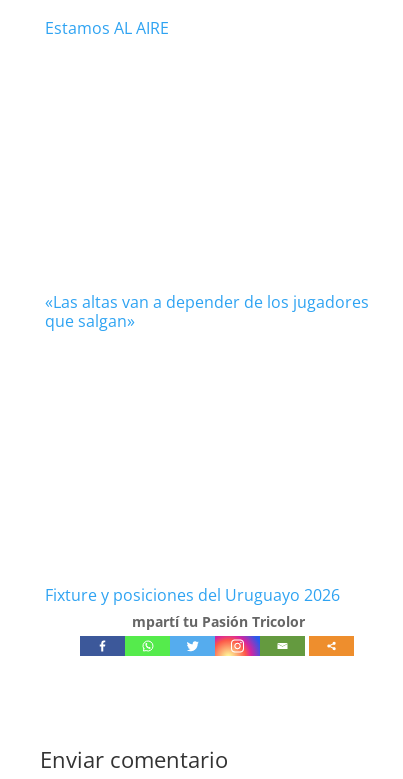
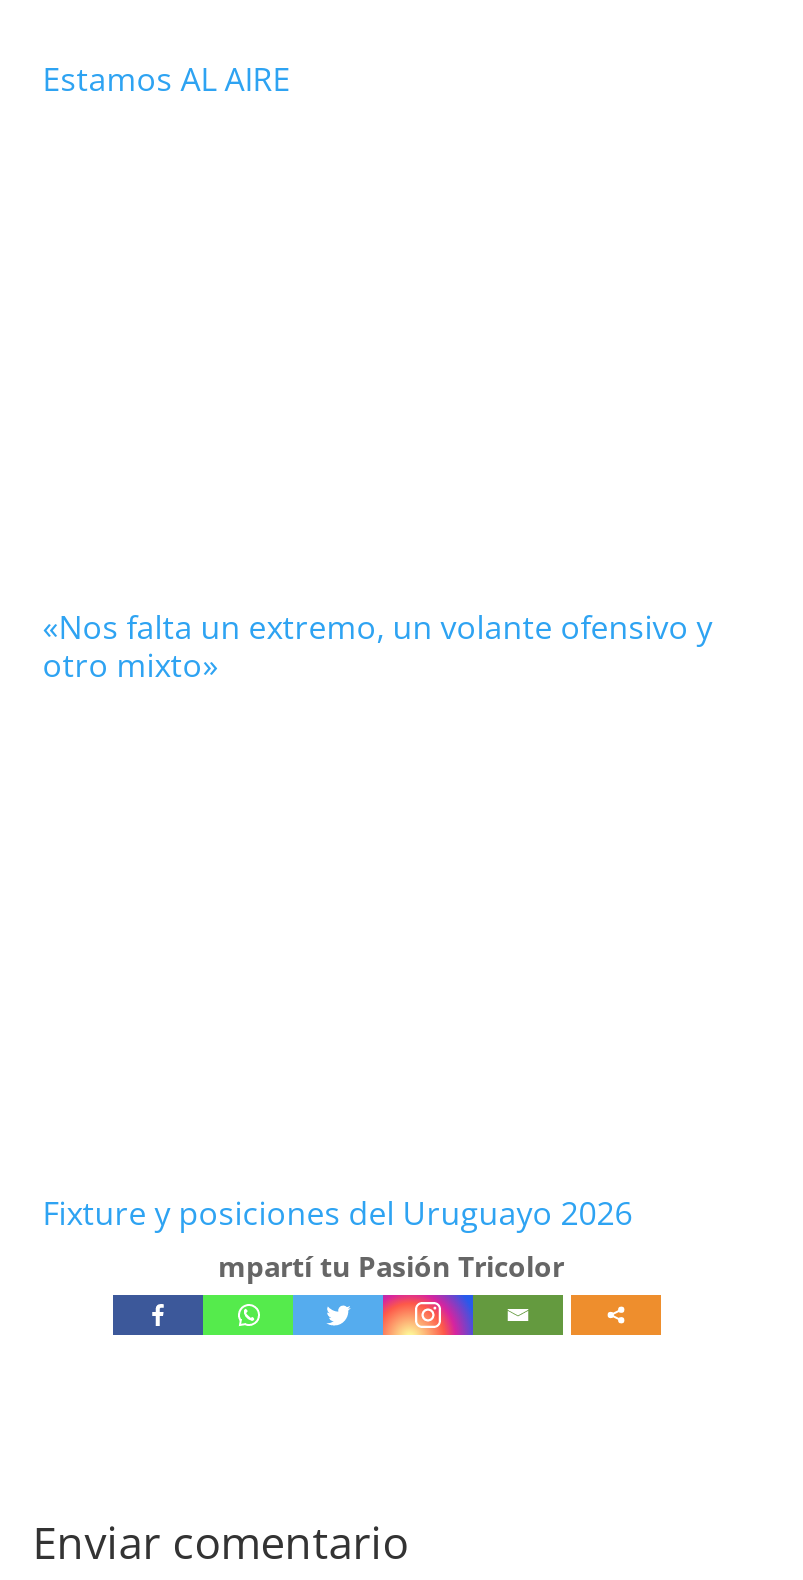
[45,291,369,332] «Las altas van a depender de los jugadores | que salgan» -> [43,605,713,687] «Nos falta un extremo, un volante ofensivo y | otro mixto»

